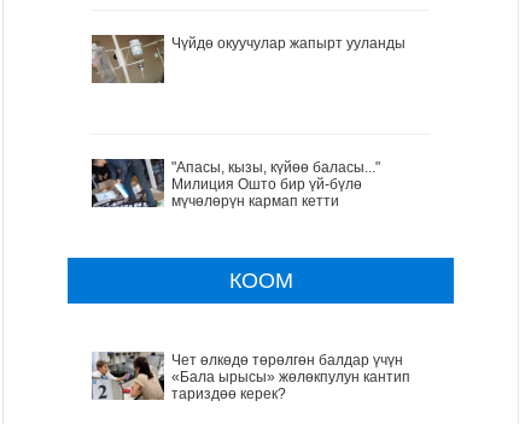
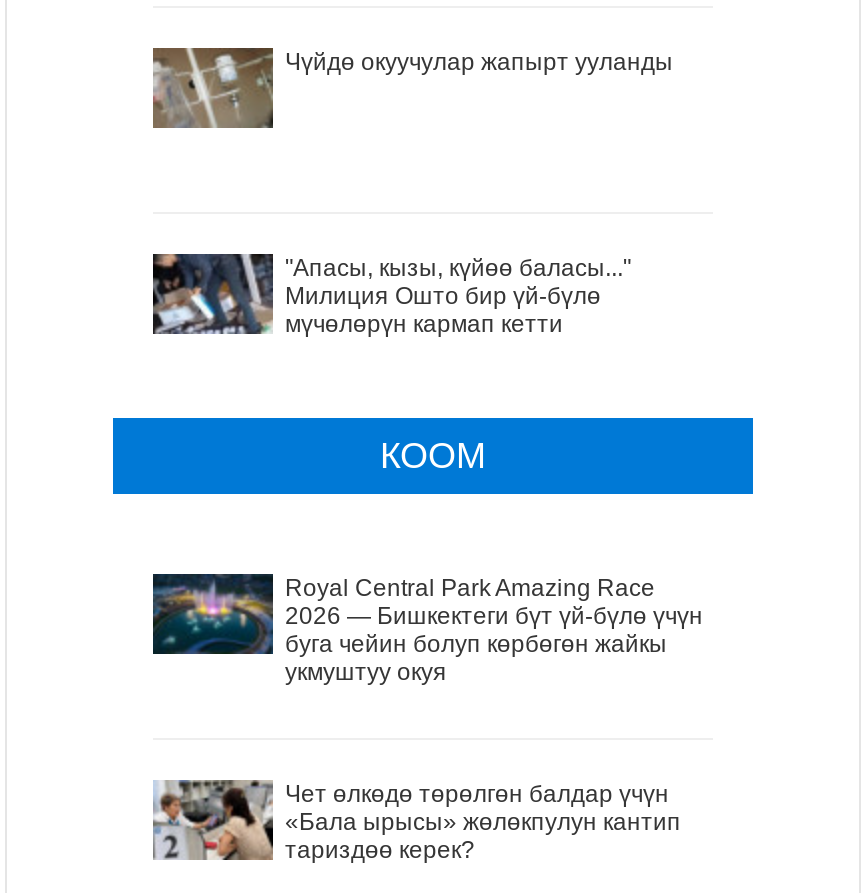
none -> [151,572,703,686] [image] | Royal Central Park Amazing Race | 2026 — Бишкектеги бүт үй-бүлө үчүн | буга чейин болуп көрбөгөн жайкы | укмуштуу окуя

